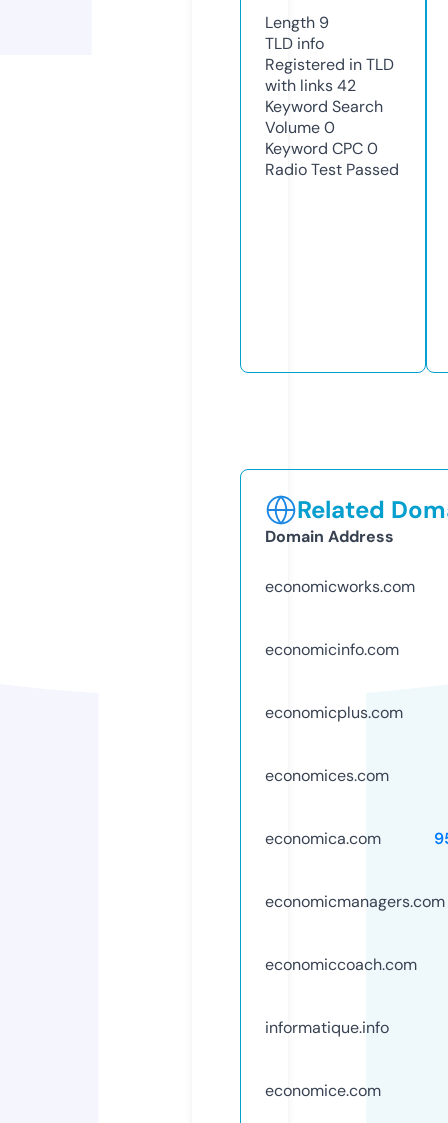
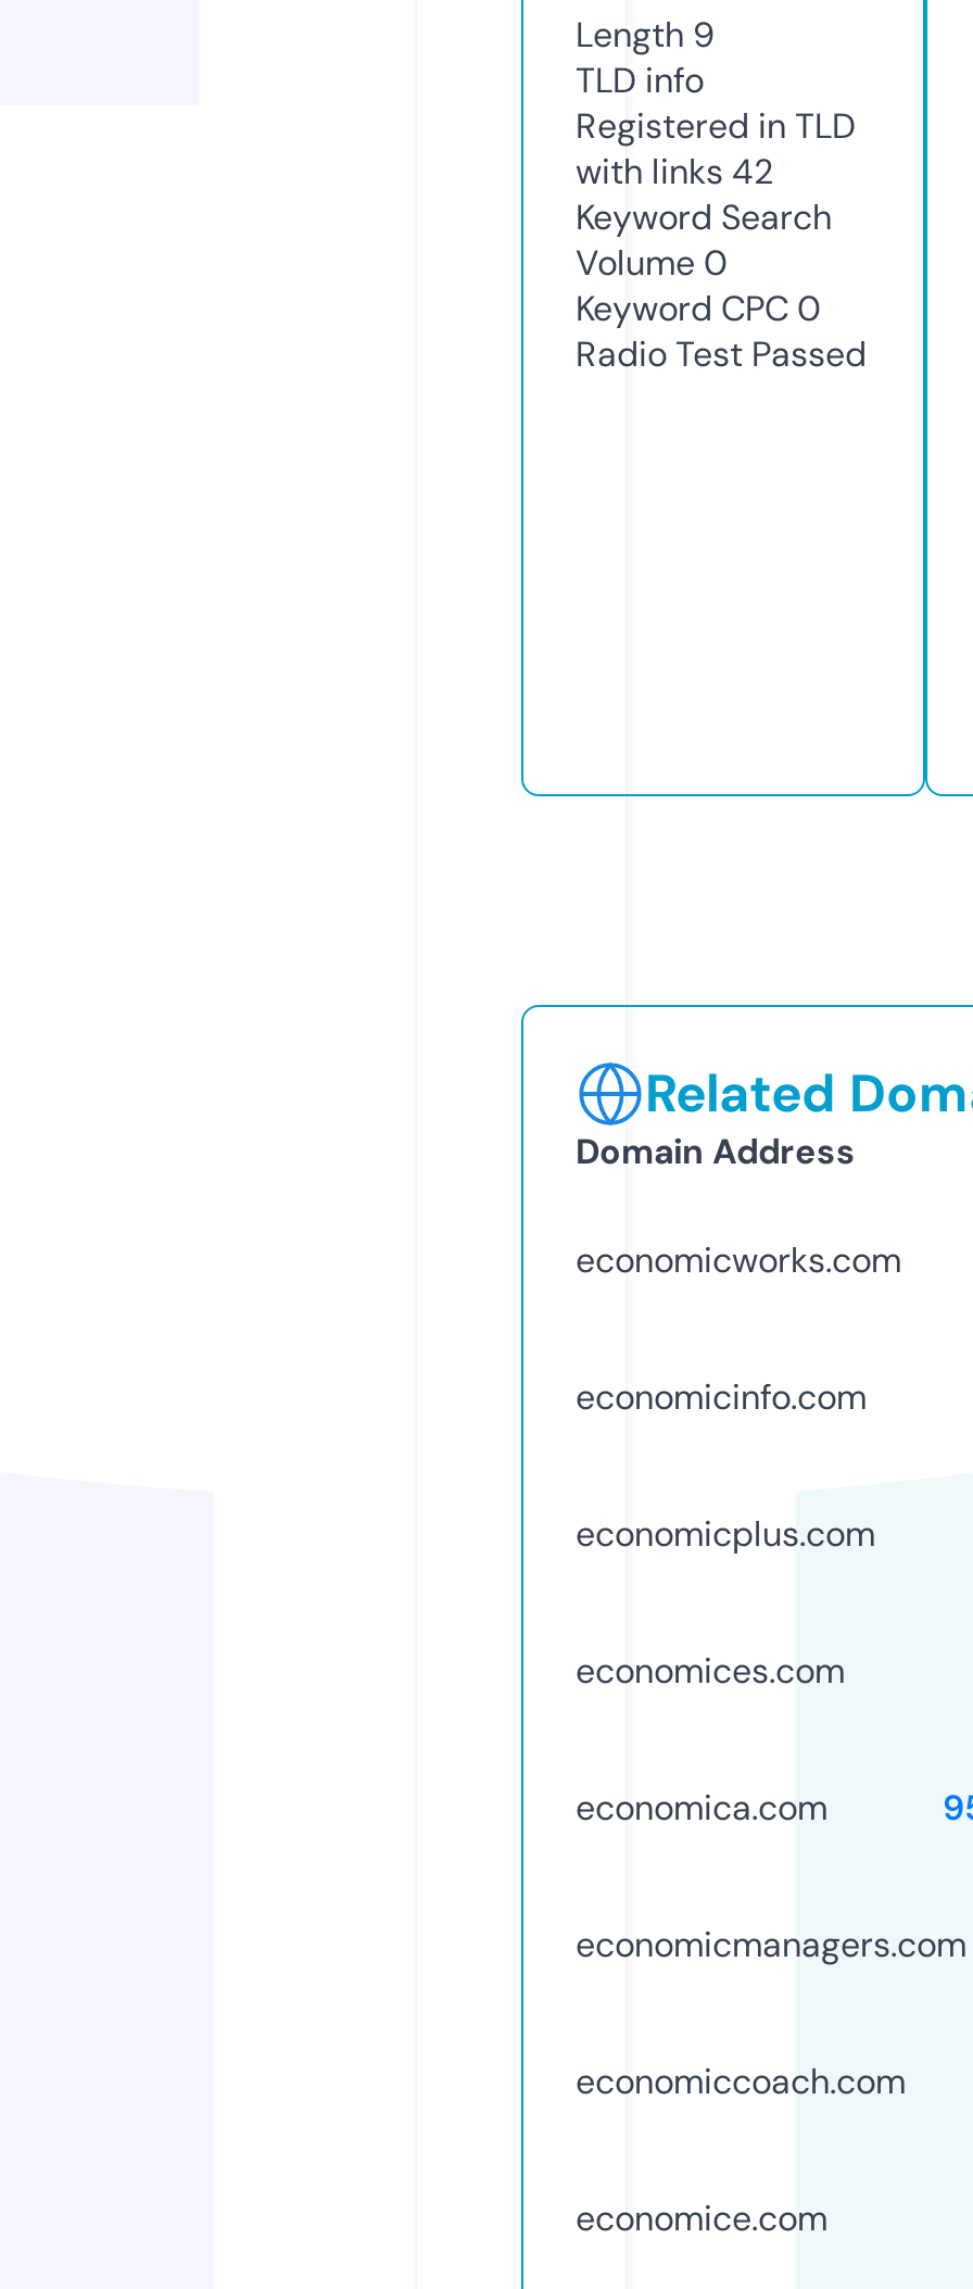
[265,1017,389,1038] informatique.info -> none

